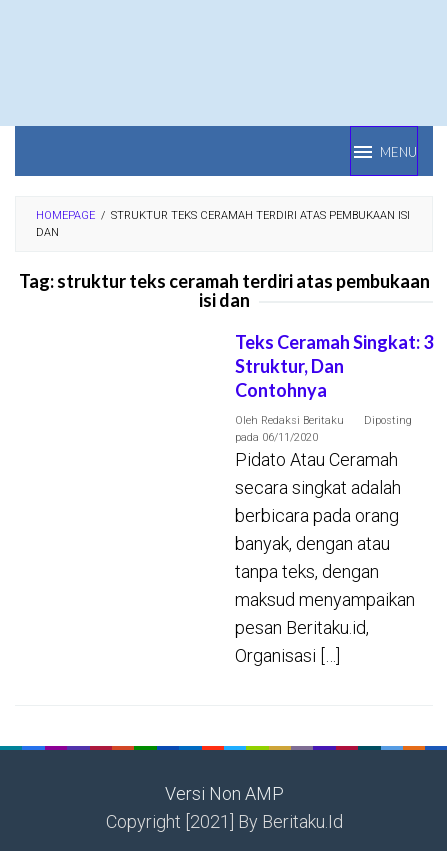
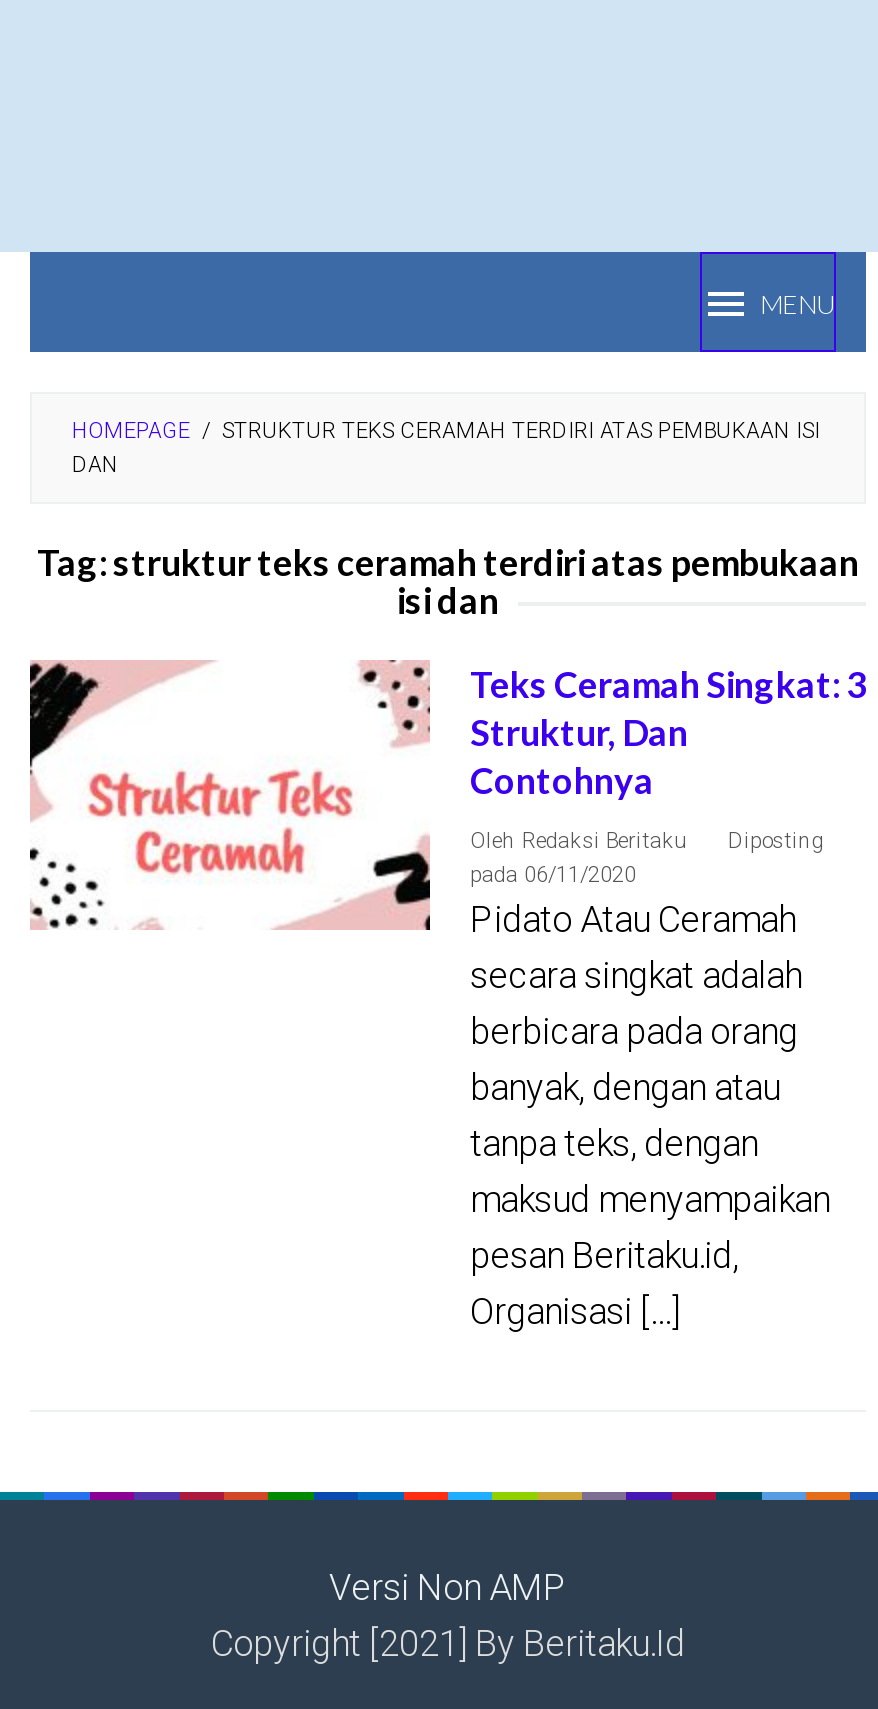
none -> [28,658,432,932] [image]

